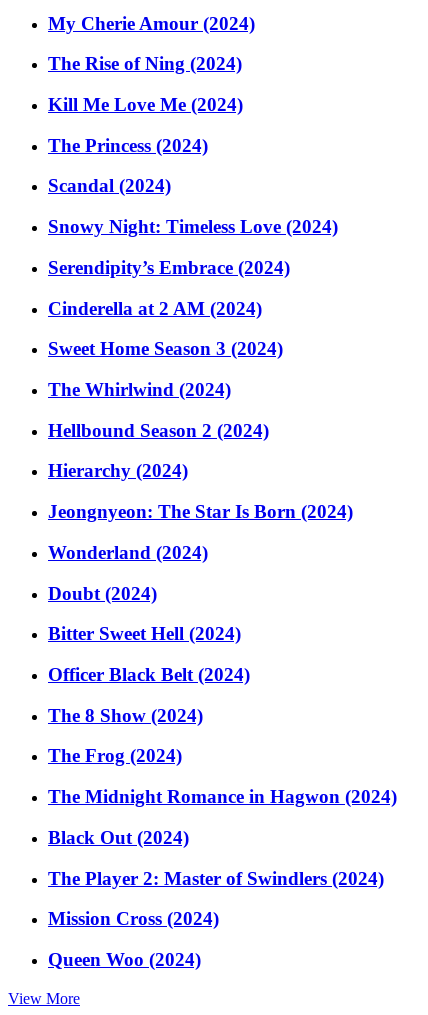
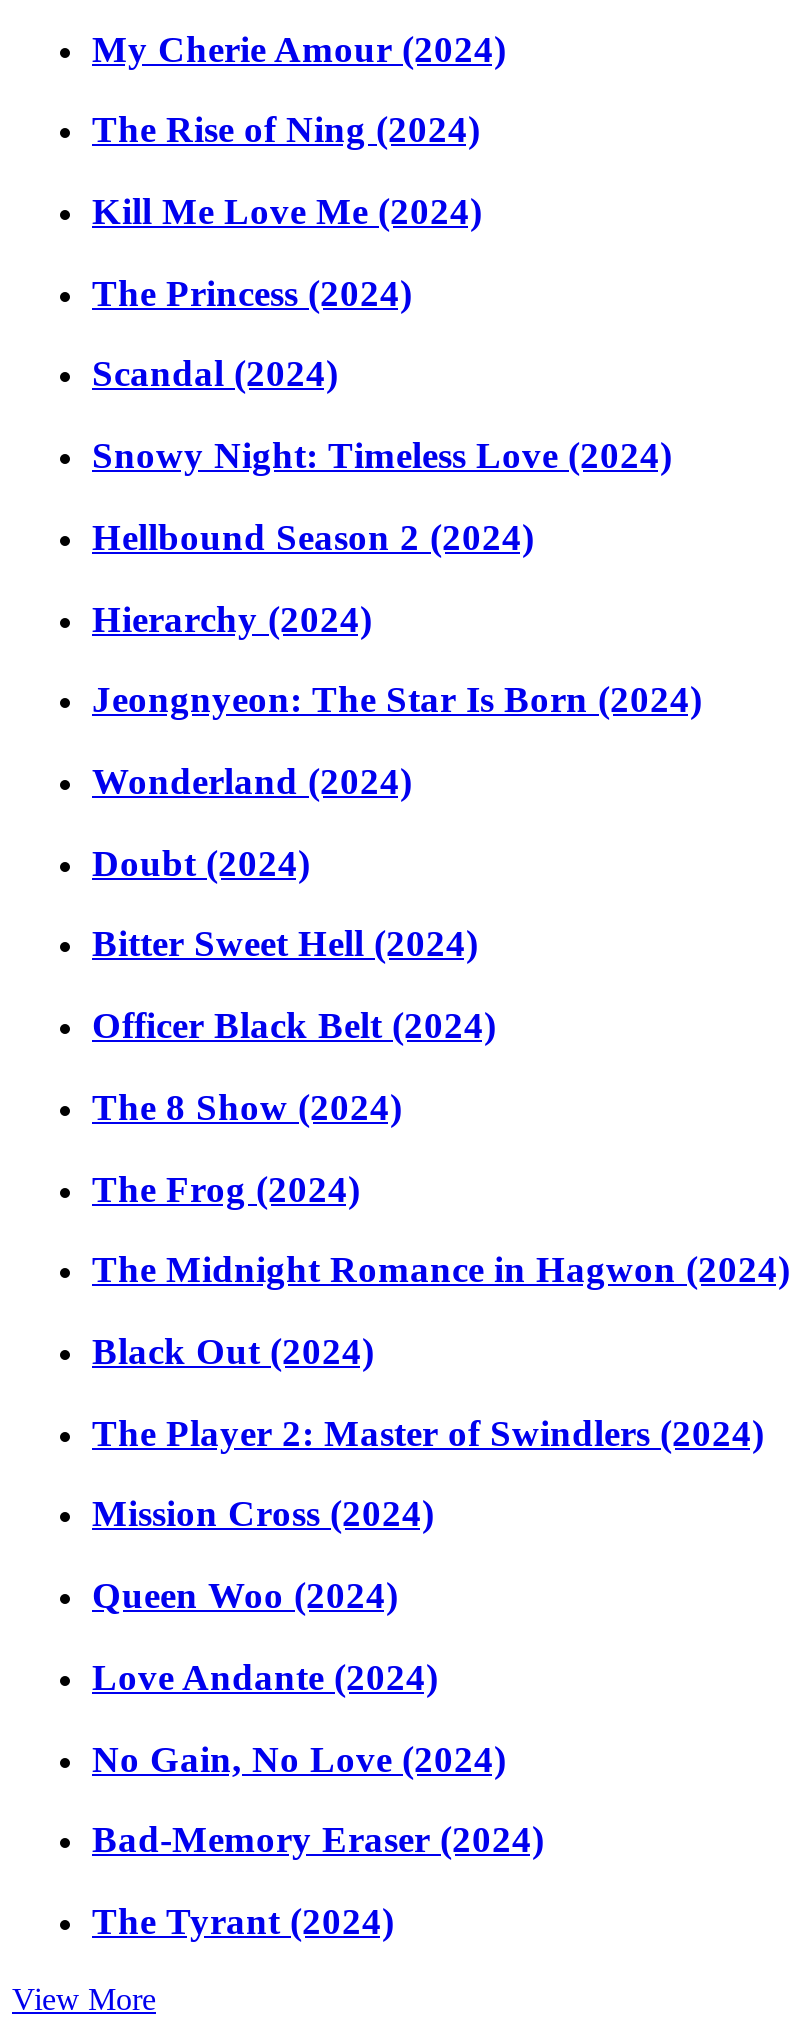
[48,257,290,400] Serendipity’s Embrace (2024) | Cinderella at 2 AM (2024) | Sweet Home Season 3 (2024) | The Whirlwind (2024) -> none
moved [48,420,397,970] -> [92,516,790,1616]: Hellbound Season 2 (2024) | Hierarchy (2024) | Jeongnyeon: The Star Is Born (2024) | ... | Mission Cross (2024) | Queen Woo (2024)
none -> [92,1656,544,1942] Love Andante (2024) | No Gain, No Love (2024) | Bad-Memory Eraser (2024) | The Tyrant (2024)

